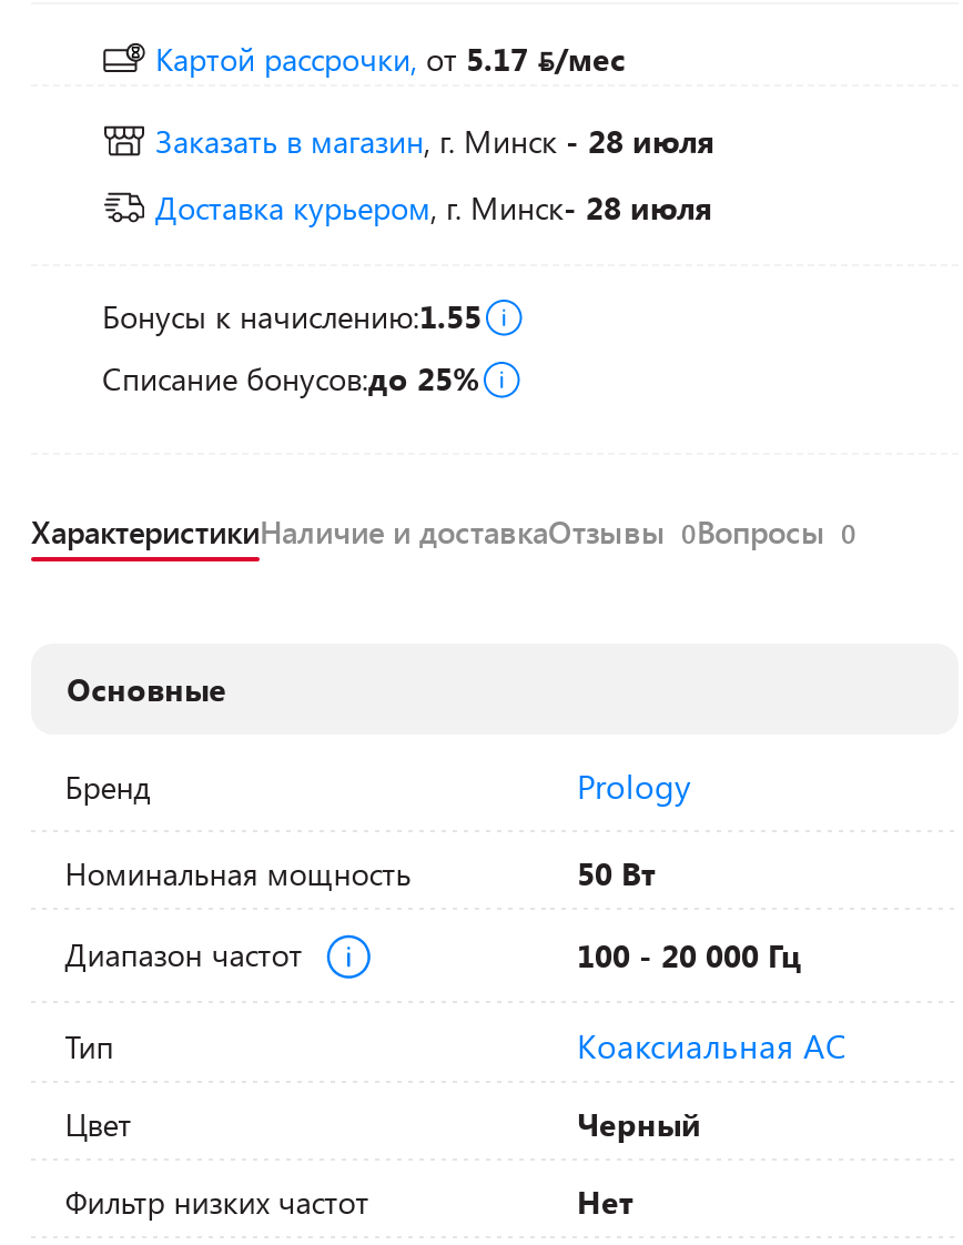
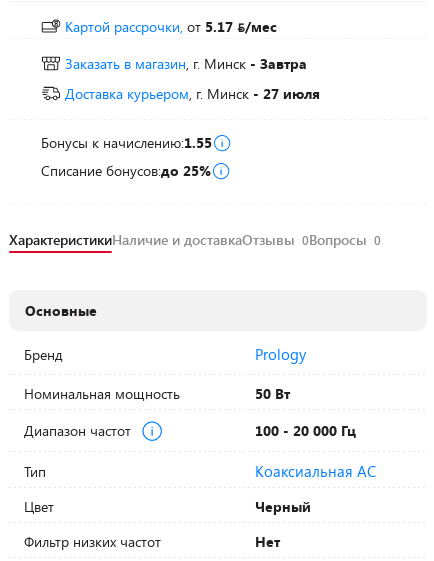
[155,120,714,162] Заказать в магазин, г. Минск - 28 июля -> [65,54,307,73] Заказать в магазин, г. Минск - Завтра
[155,186,712,229] Доставка курьером, г. Минск- 28 июля -> [65,84,320,103] Доставка курьером, г. Минск- 27 июля

